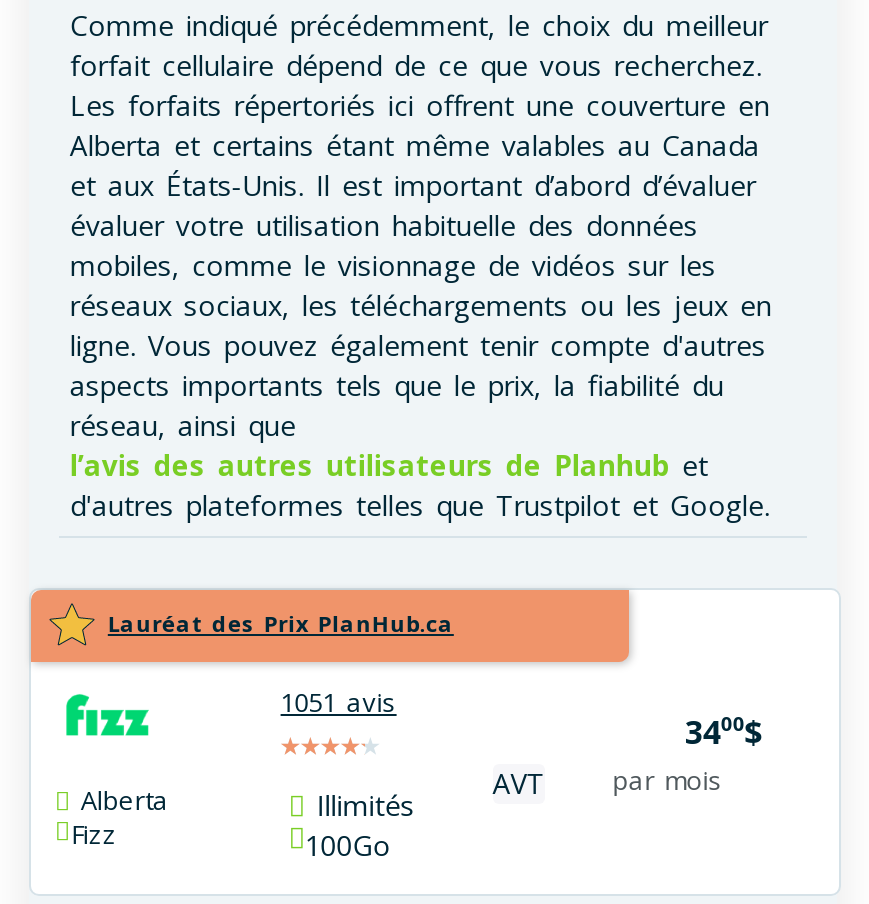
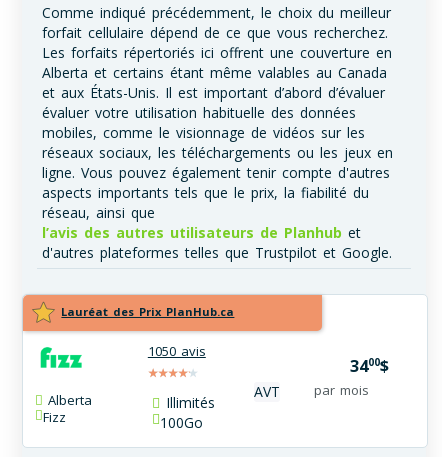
[281,684,397,720] 1051 avis -> [148,342,206,360] 1050 avis

